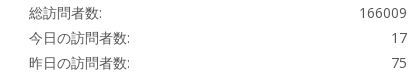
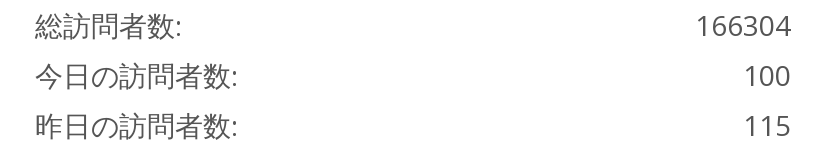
[359,3,407,22] 166009 -> [695,6,791,44] 166304
[391,28,407,47] 17 -> [743,56,791,94] 100
[391,53,407,72] 75 -> [743,106,791,144] 115

